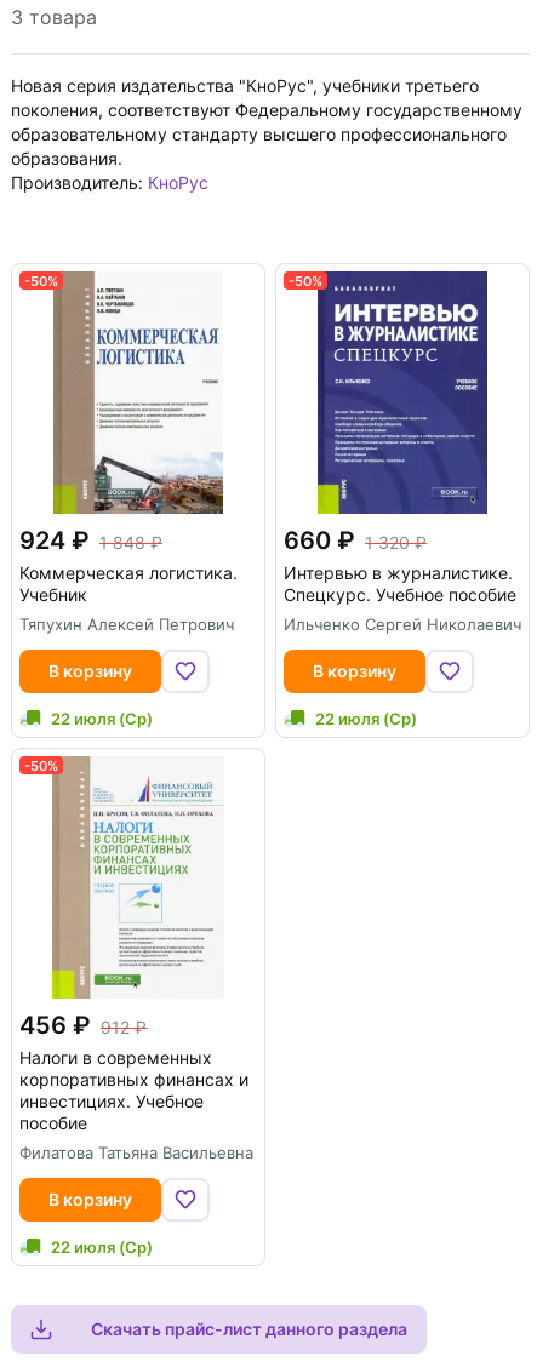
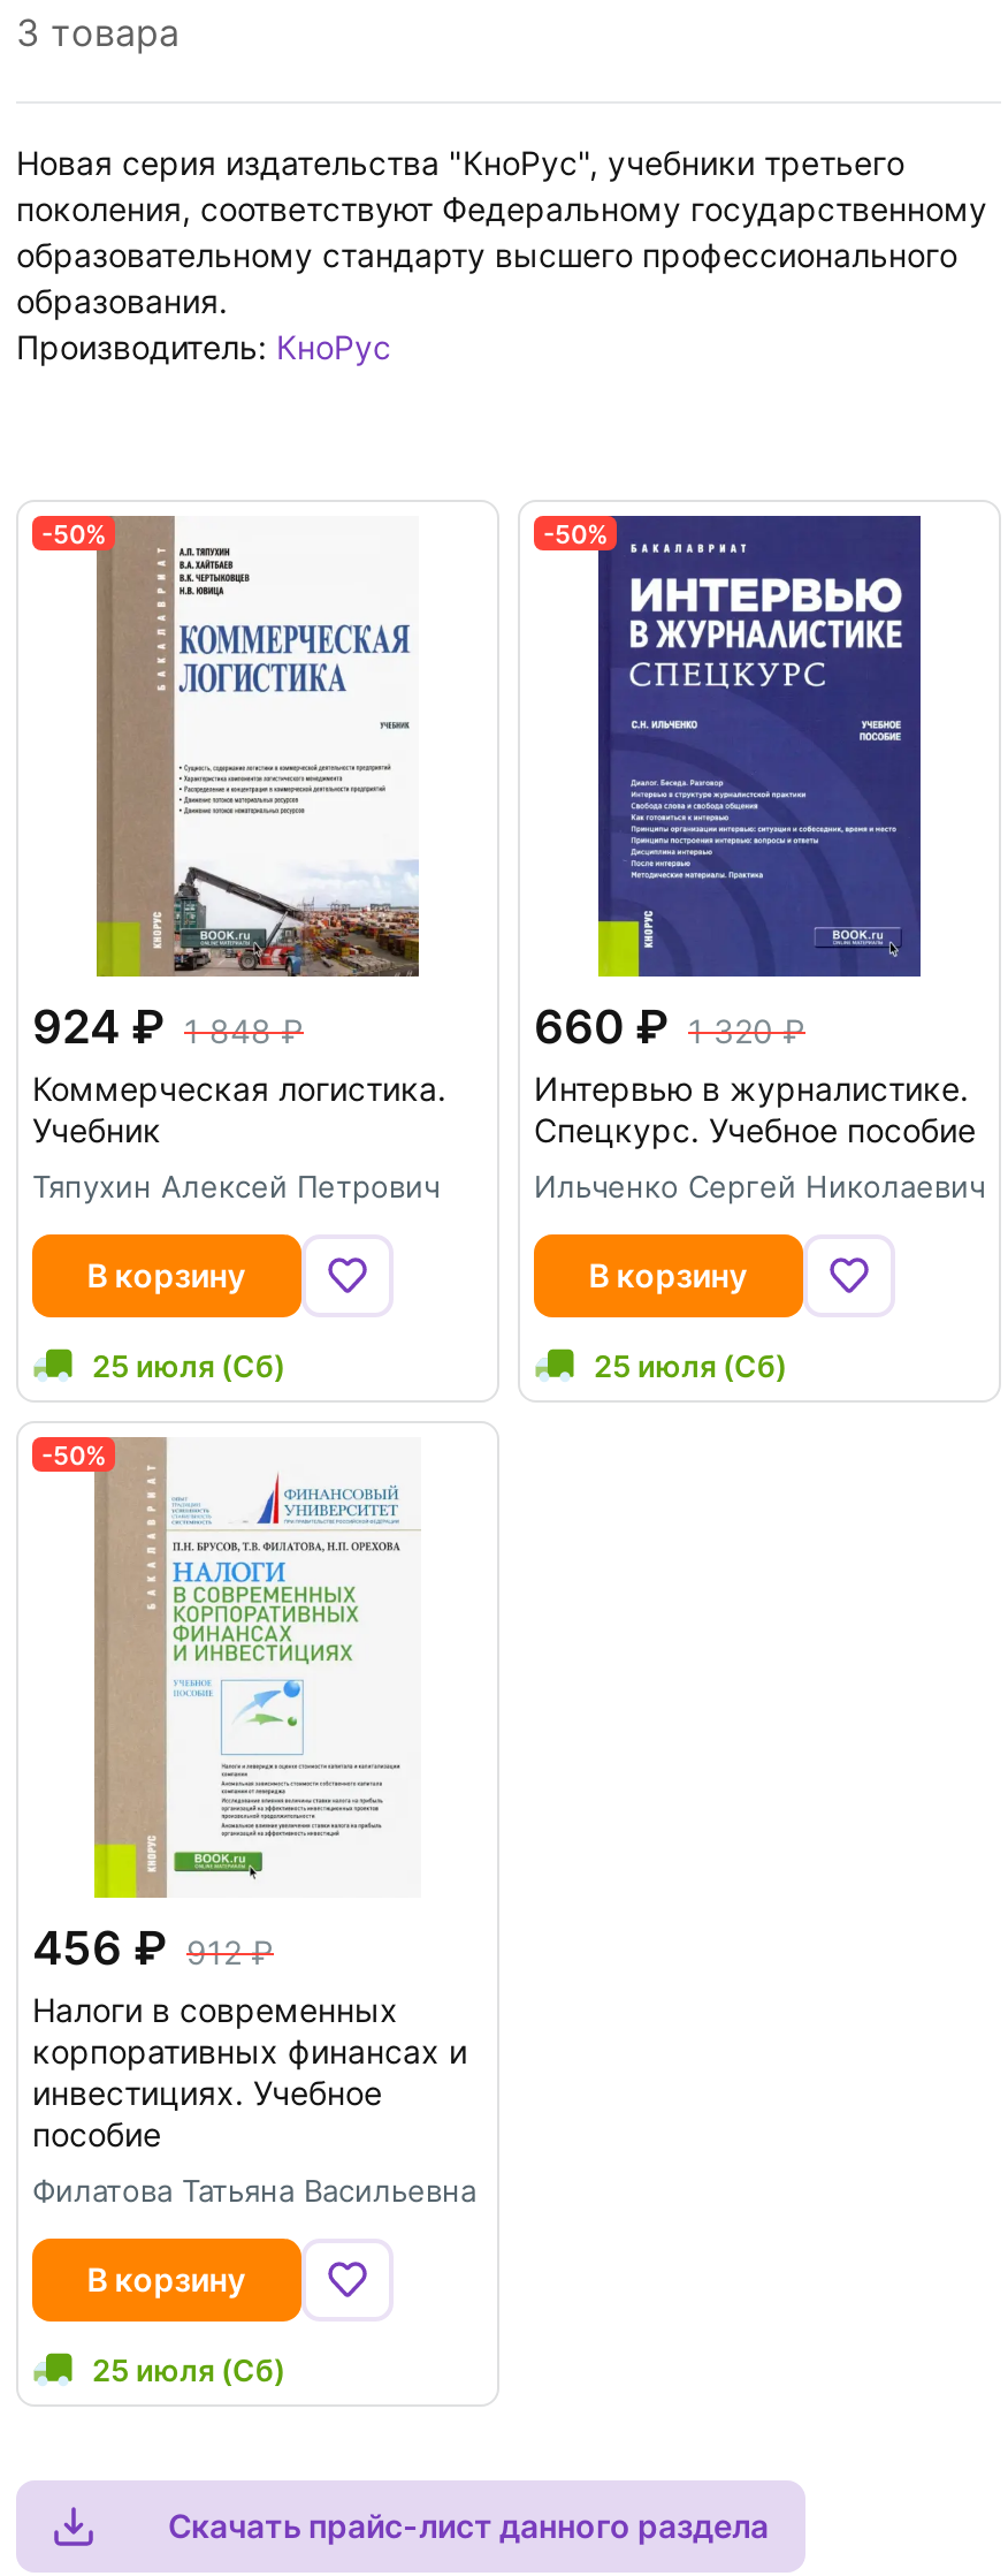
[51,709,153,728] 22 июля (Ср) -> [92,1347,285,1384] 25 июля (Сб)
[315,709,417,728] 22 июля (Ср) -> [594,1347,787,1384] 25 июля (Сб)
[51,1237,153,1257] 22 июля (Ср) -> [92,2351,285,2388] 25 июля (Сб)

